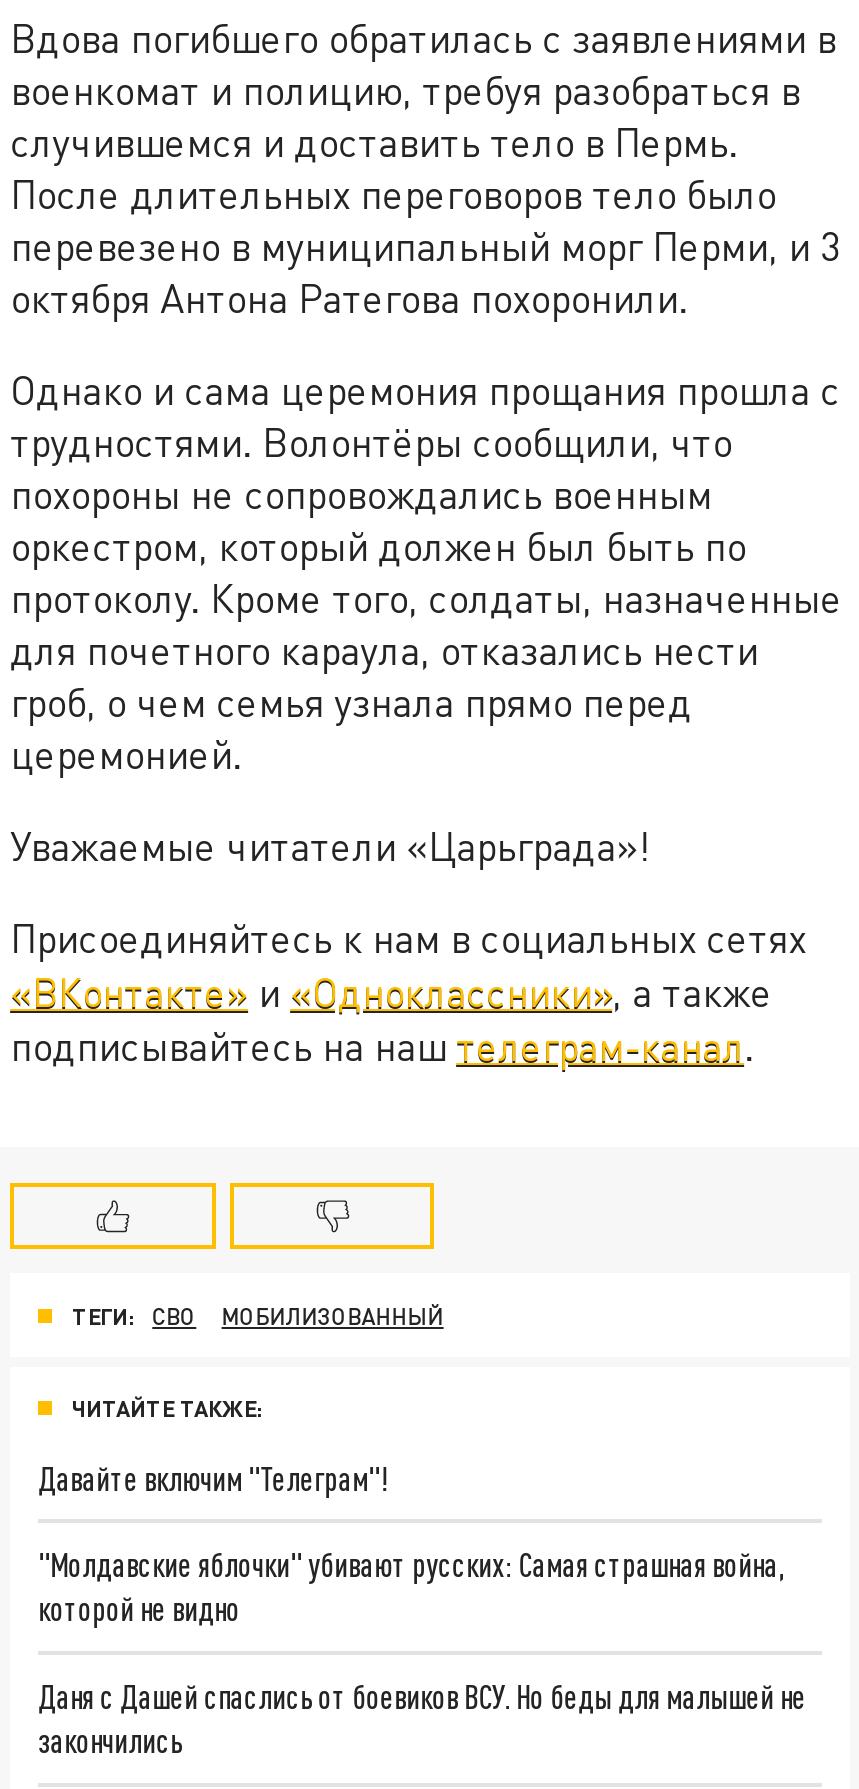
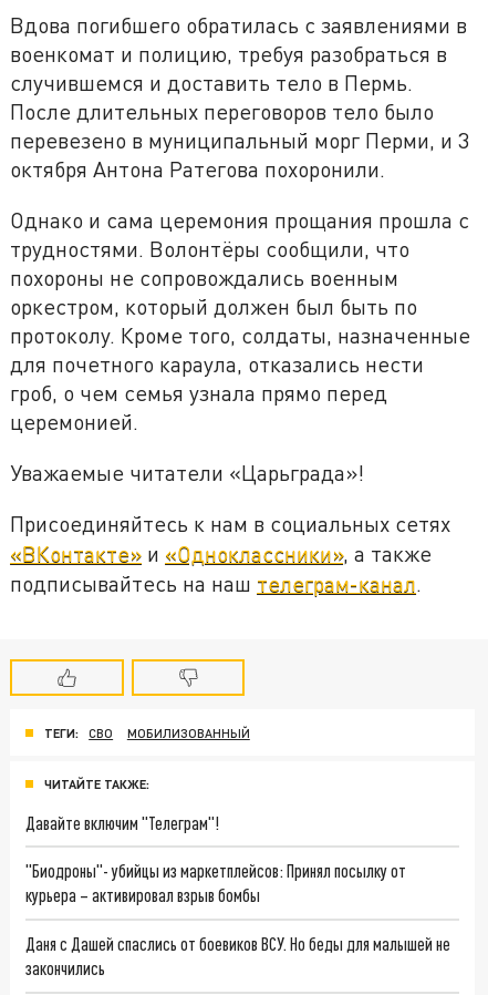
[38,1545,784,1627] "Молдавские яблочки" убивают русских: Самая страшная война, | которой не видно -> [26,860,406,905] "Биодроны"- убийцы из маркетплейсов: Принял посылку от | курьера – активировал взрыв бомбы

